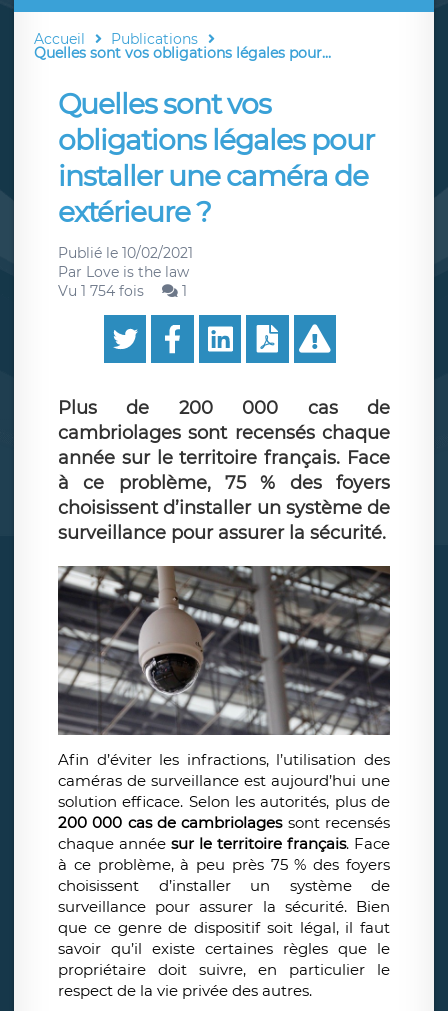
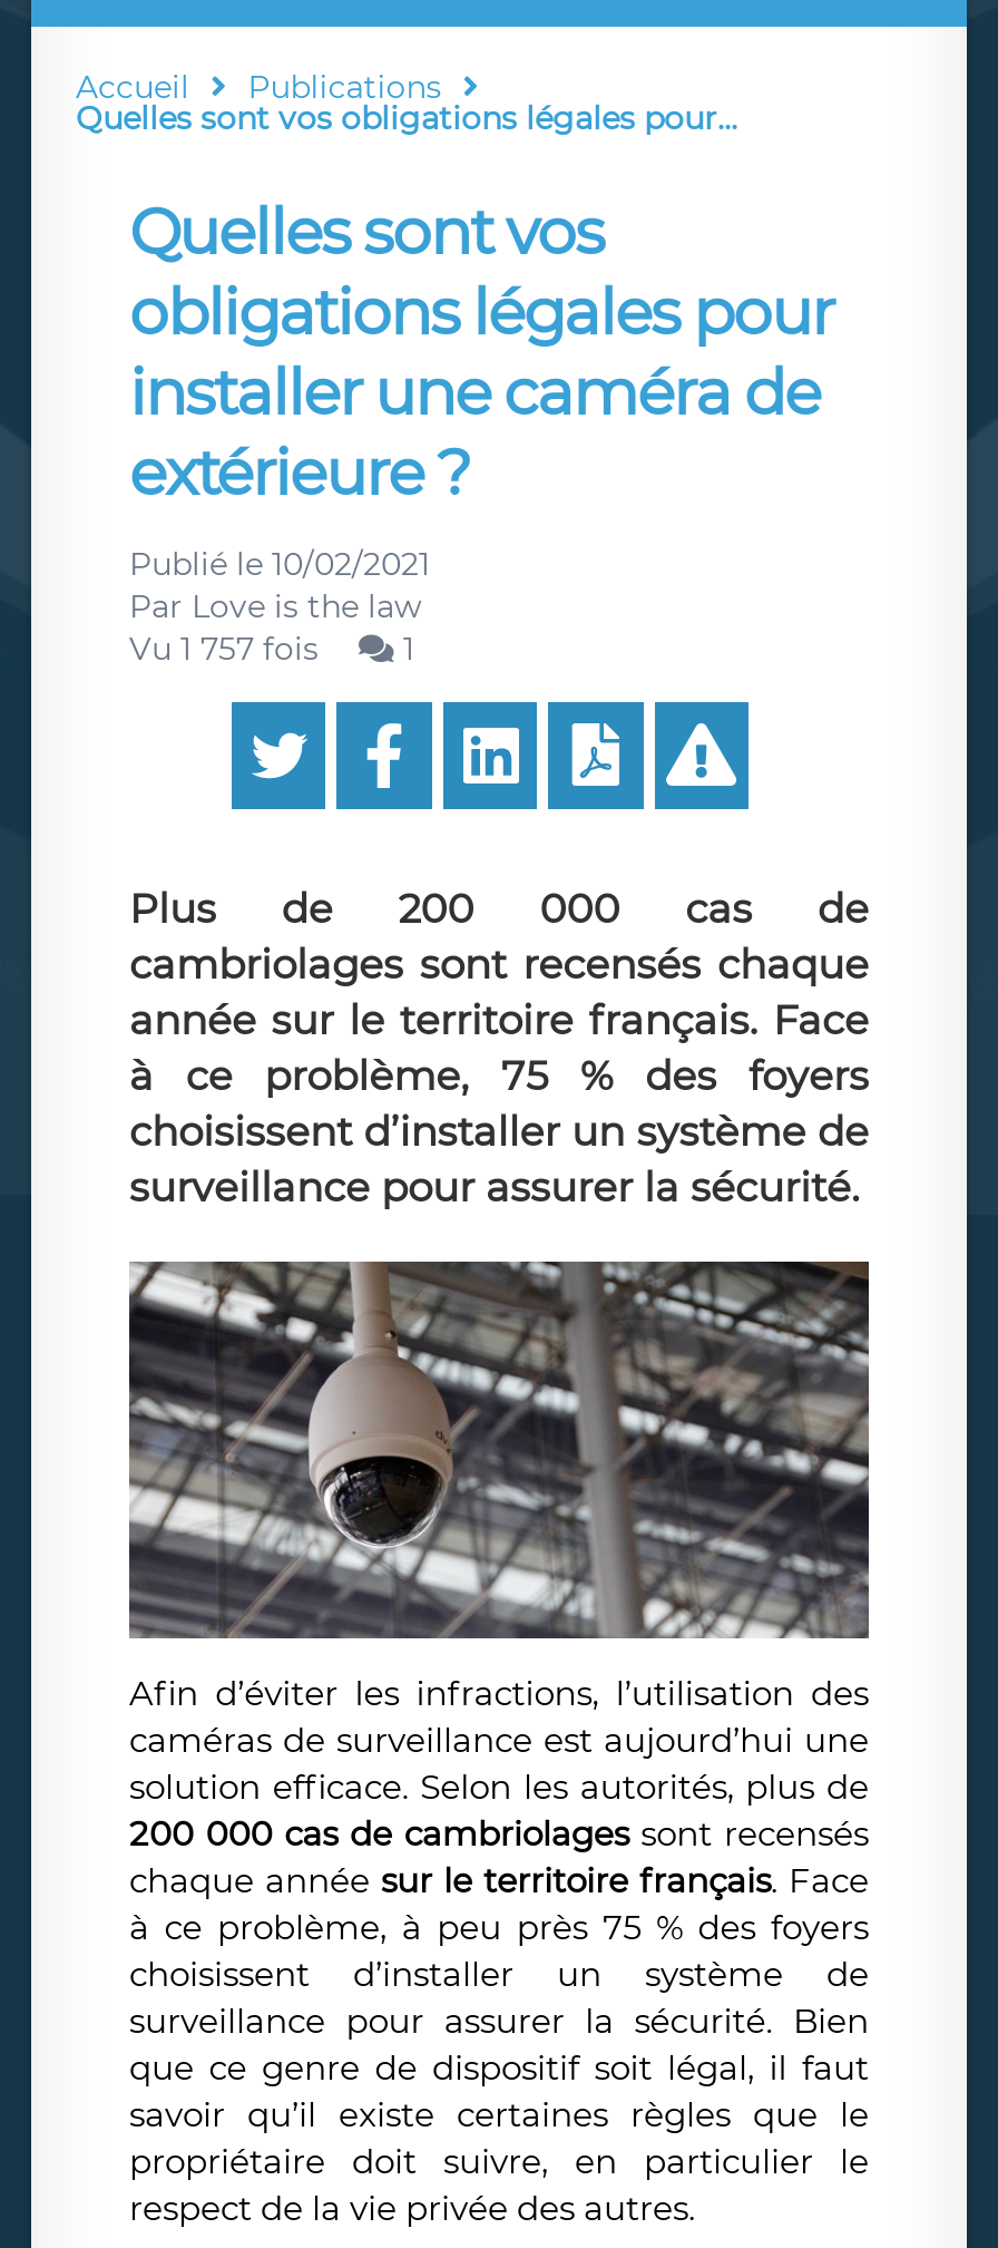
[58,282,187,300] Vu 1 754 fois 1 -> [129,629,414,669] Vu 1 757 fois 1

